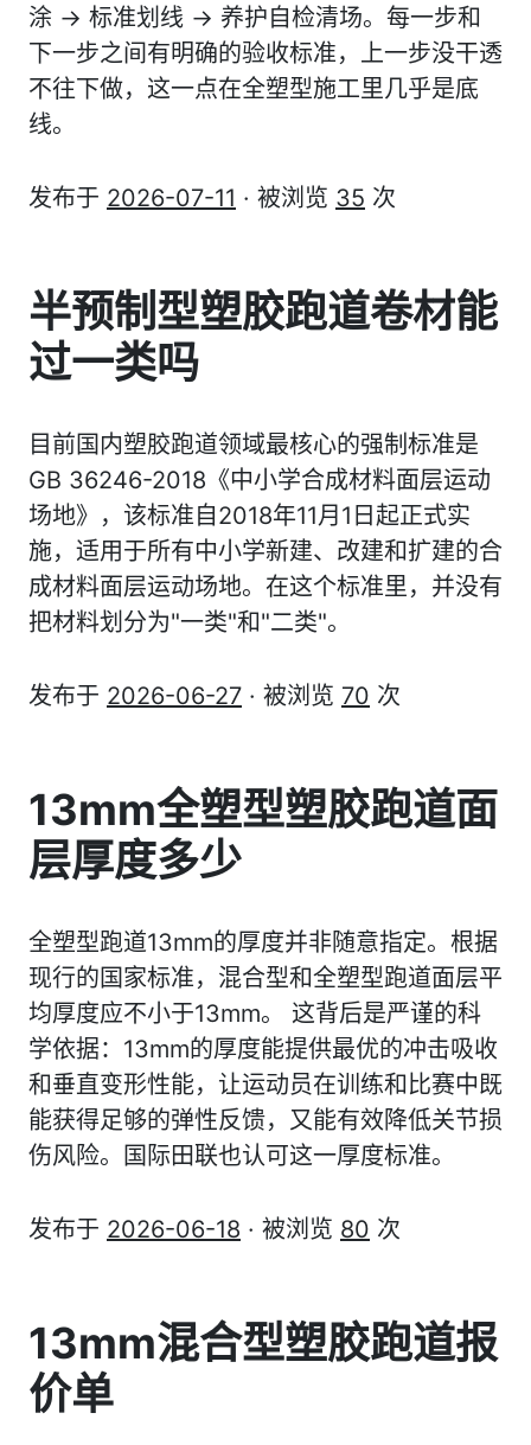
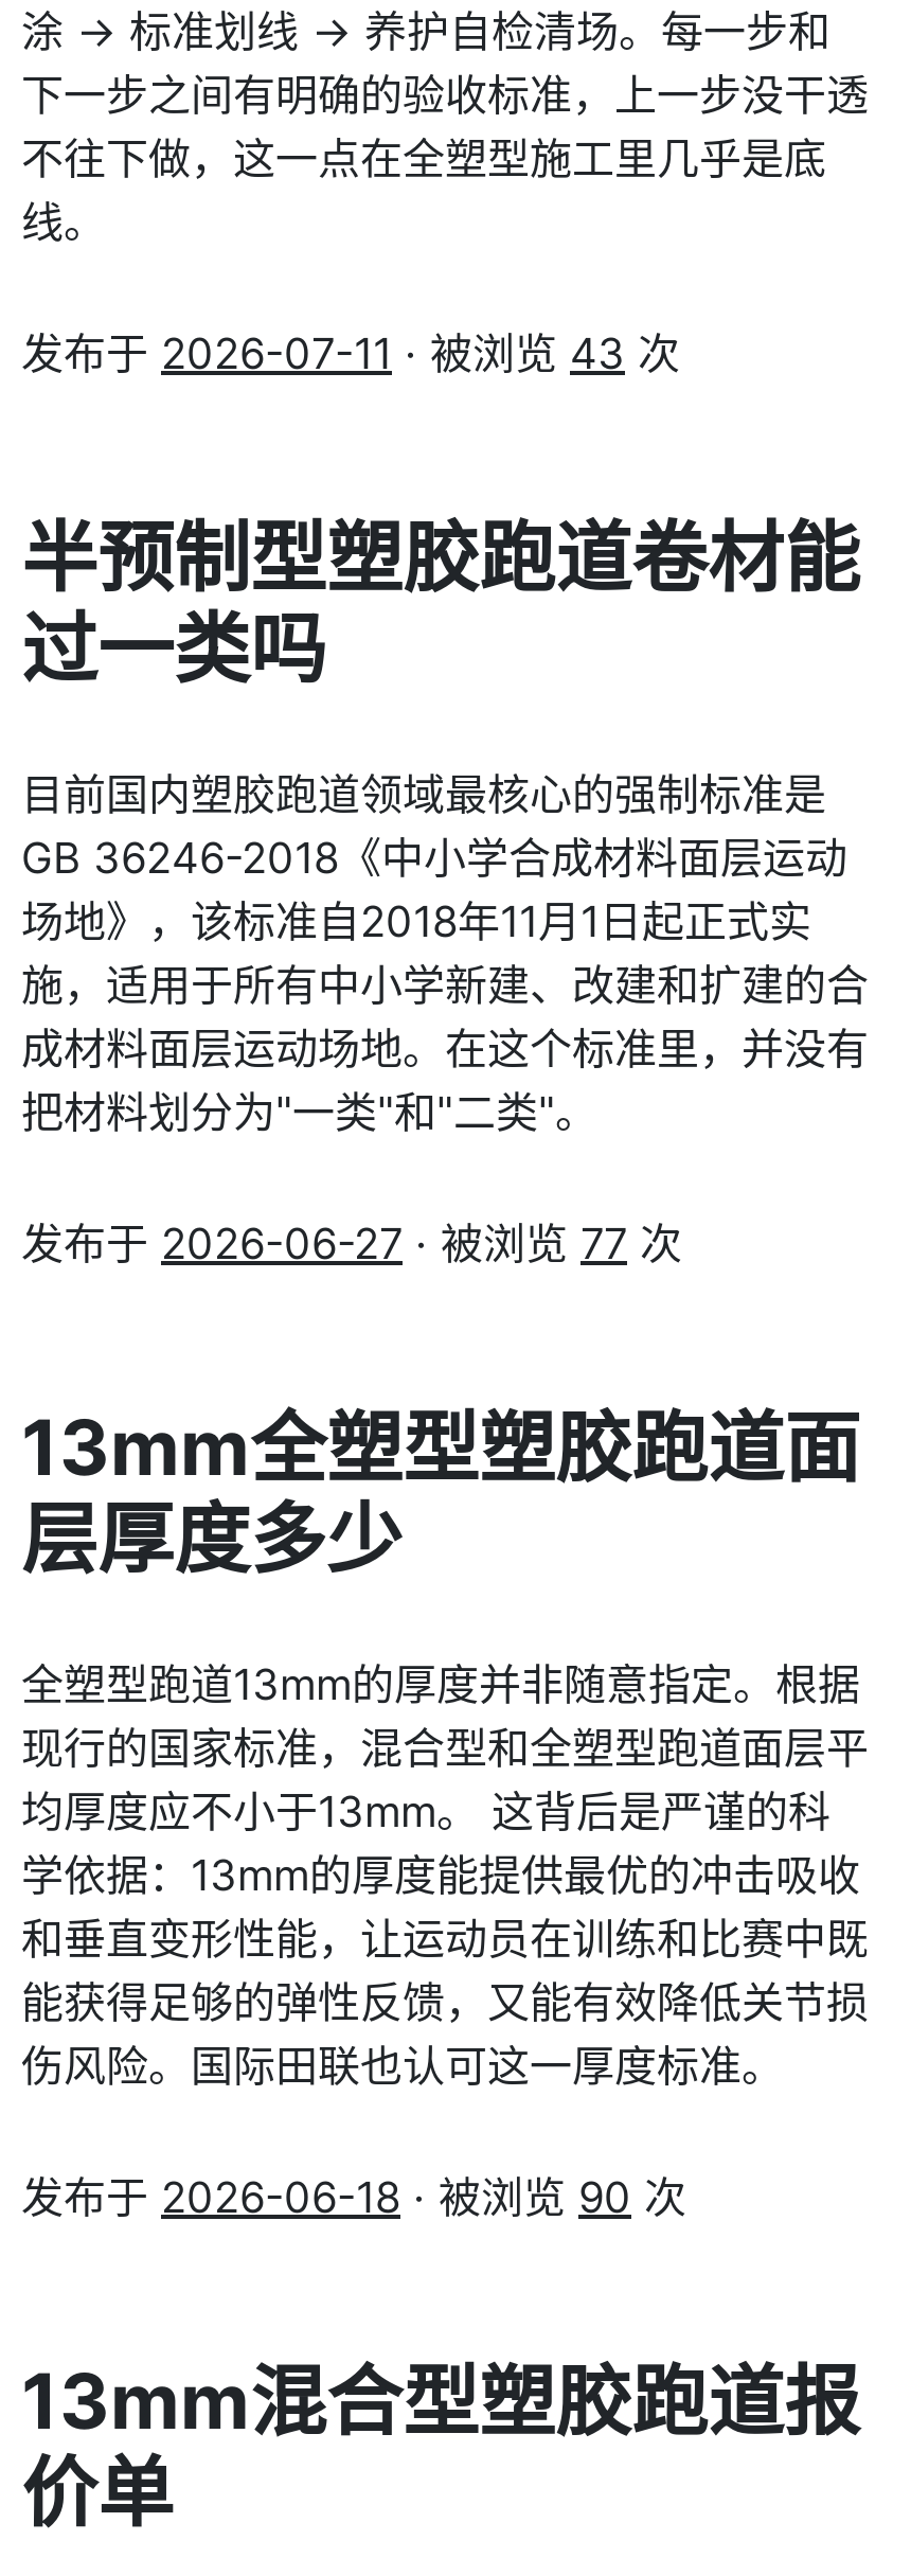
[28,184,396,212] 发布于2026-07-11 · 被浏览35次 -> [21,328,680,379] 发布于2026-07-11 · 被浏览43次
[28,682,401,710] 发布于2026-06-27 · 被浏览70次 -> [21,1219,682,1269] 发布于2026-06-27 · 被浏览77次
[28,1215,401,1243] 发布于2026-06-18 · 被浏览80次 -> [21,2172,686,2223] 发布于2026-06-18 · 被浏览90次

